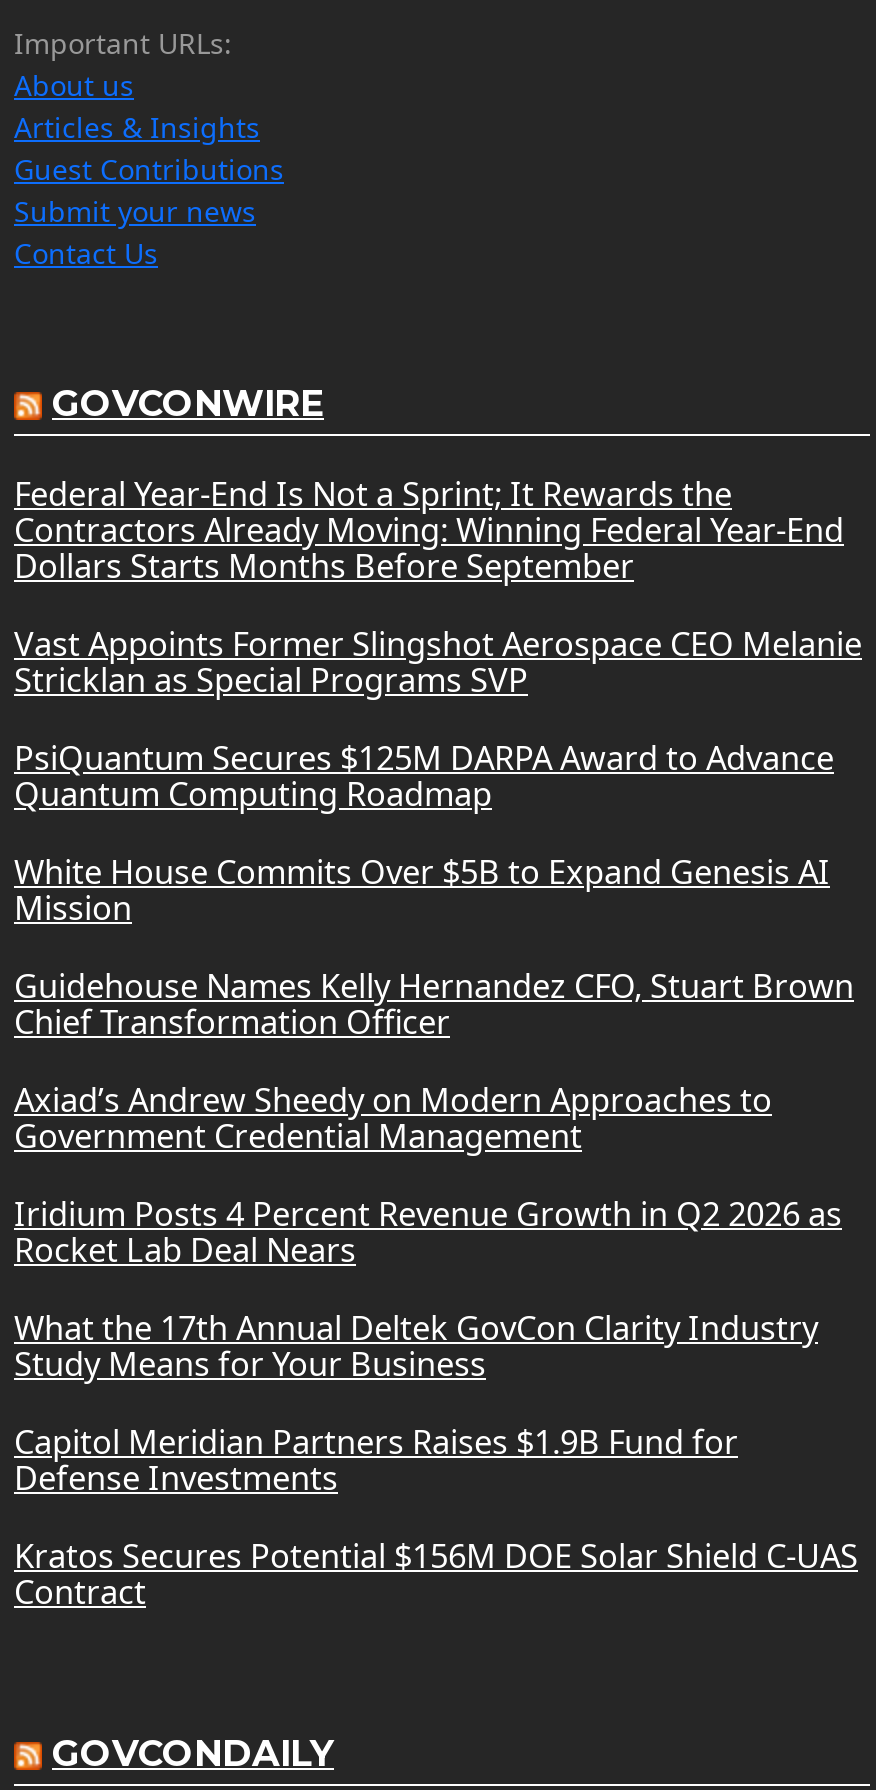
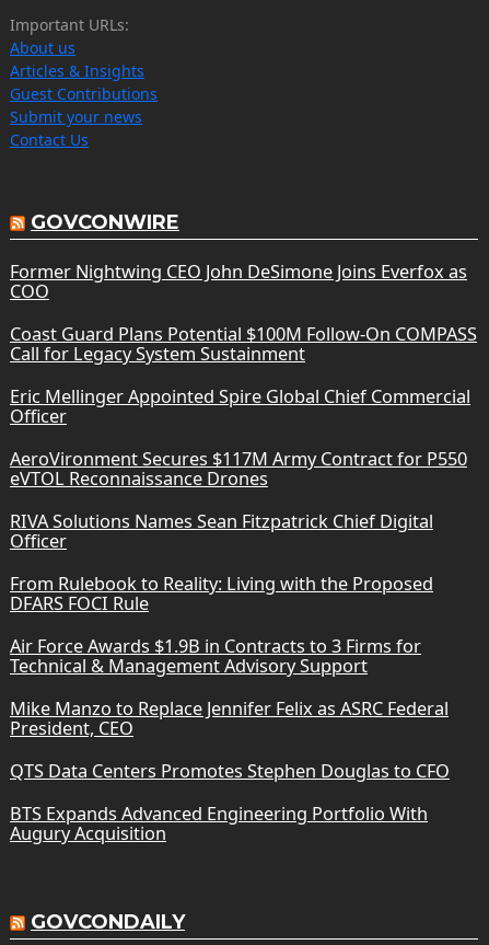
[14,472,844,588] Federal Year-End Is Not a Sprint; It Rewards the | Contractors Already Moving: Winning Federal Year-End | Dollars Starts Months Before September -> [10,259,467,303] Former Nightwing CEO John DeSimone Joins Everfox as | COO
[14,622,862,702] Vast Appoints Former Slingshot Aerospace CEO Melanie | Stricklan as Special Programs SVP -> [10,322,477,366] Coast Guard Plans Potential $100M Follow-On COMPASS | Call for Legacy System Sustainment
[14,736,834,816] PsiQuantum Secures $125M DARPA Award to Advance | Quantum Computing Roadmap -> [10,384,470,428] Eric Mellinger Appointed Spire Global Chief Commercial | Officer
[14,850,830,930] White House Commits Over $5B to Expand Genesis AI | Mission -> [10,447,467,490] AeroVironment Secures $117M Army Contract for P550 | eVTOL Reconnaissance Drones
[14,964,854,1044] Guidehouse Names Kelly Hernandez CFO, Stuart Brown | Chief Transformation Officer -> [10,509,433,553] RIVA Solutions Names Sean Fitzpatrick Chief Digital | Officer
[14,1078,772,1158] Axiad’s Andrew Sheedy on Modern Approaches to | Government Credential Management -> [10,571,433,615] From Rulebook to Reality: Living with the Proposed | DFARS FOCI Rule
[14,1192,842,1272] Iridium Posts 4 Percent Revenue Growth in Q2 2026 as | Rocket Lab Deal Nears -> [10,634,421,678] Air Force Awards $1.9B in Contracts to 3 Firms for | Technical & Management Advisory Support
[14,1306,818,1386] What the 17th Annual Deltek GovCon Clarity Industry | Study Means for Your Business -> [10,696,449,740] Mike Manzo to Replace Jennifer Felix as ASRC Federal | President, CEO
[14,1420,738,1500] Capitol Meridian Partners Raises $1.9B Fund for | Defense Investments -> [10,759,450,783] QTS Data Centers Promotes Stephen Douglas to CFO
[14,1534,858,1614] Kratos Secures Potential $156M DOE Solar Shield C-UAS | Contract -> [10,801,428,845] BTS Expands Advanced Engineering Portfolio With | Augury Acquisition

